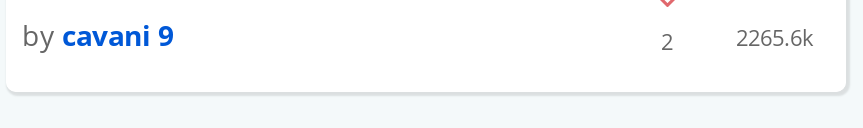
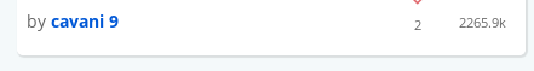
[736,23,814,53] 2265.6k -> [459,14,506,32] 2265.9k

